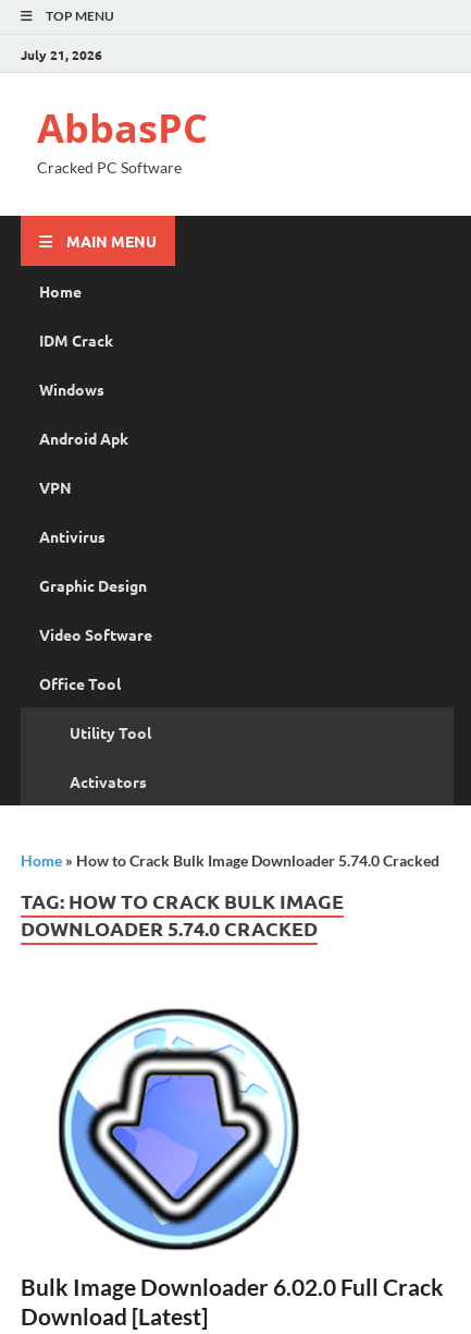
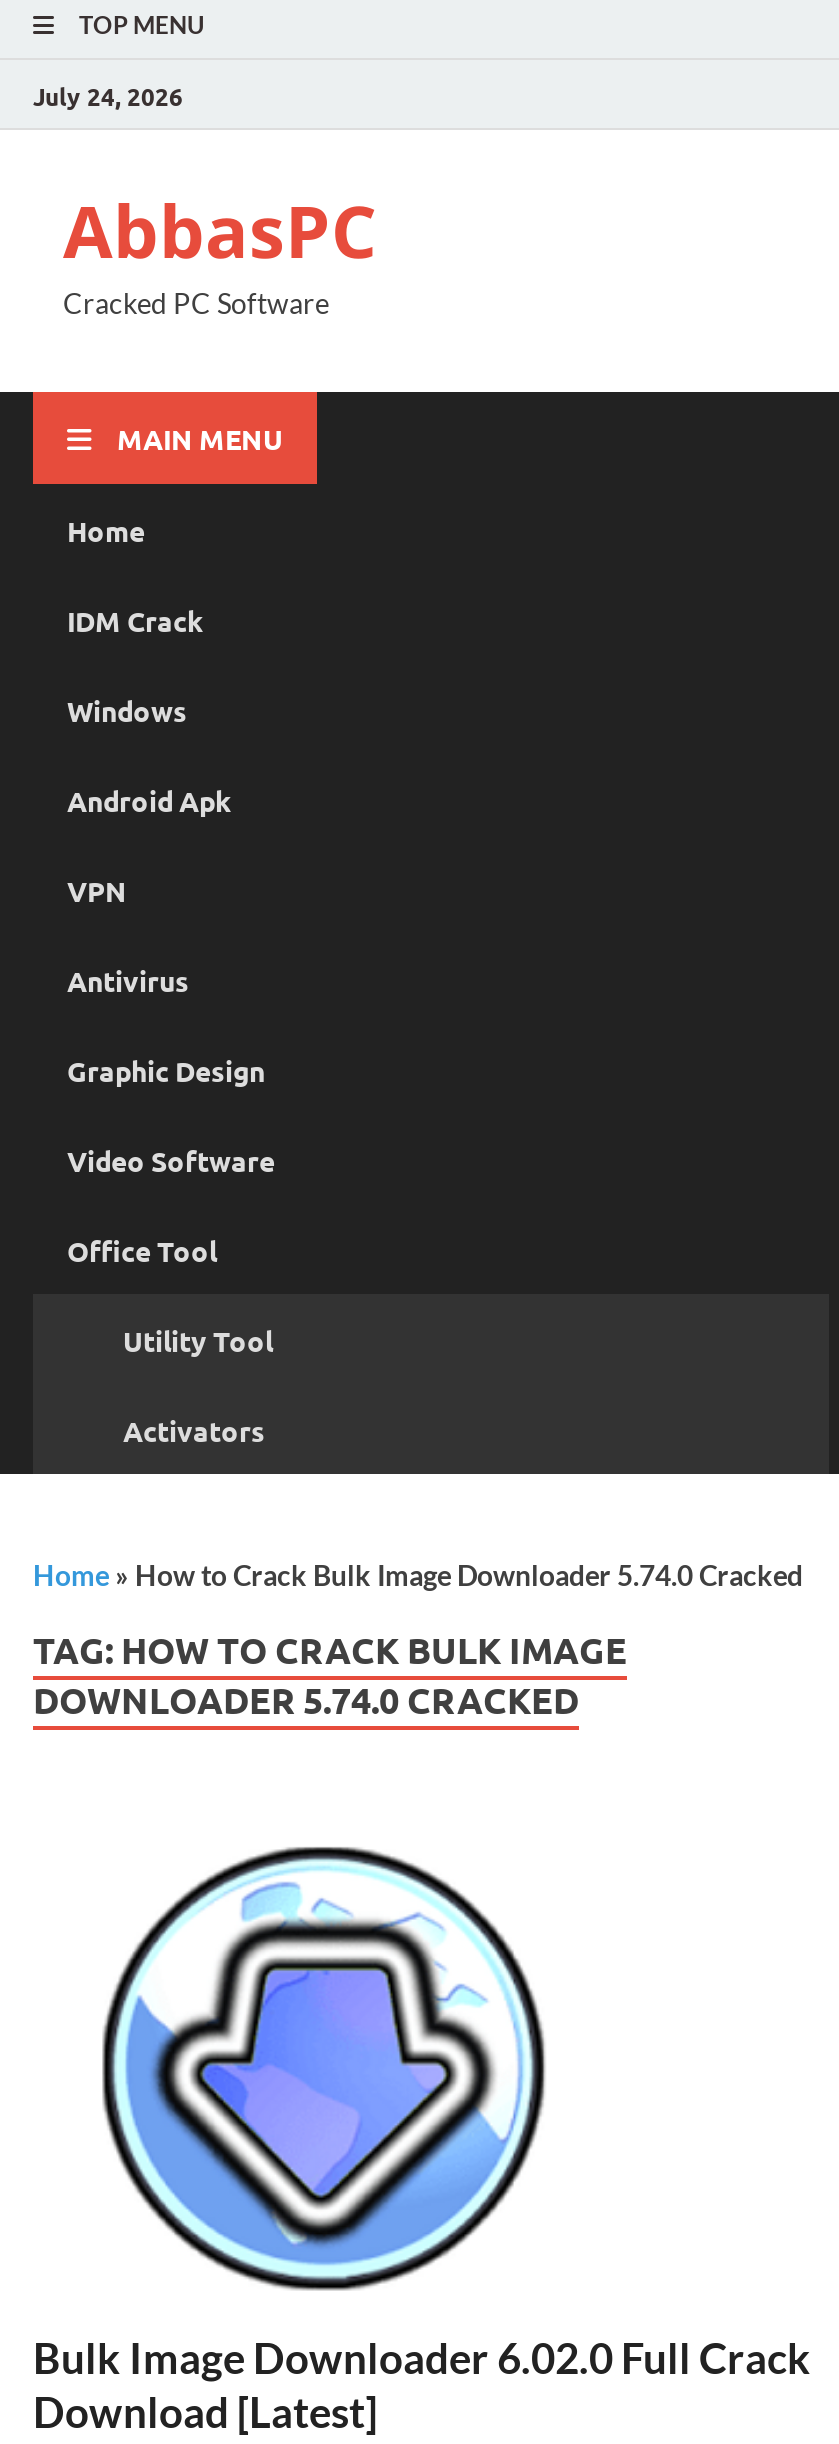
[21,45,102,63] July 21, 2026 -> [33,79,183,111] July 24, 2026

